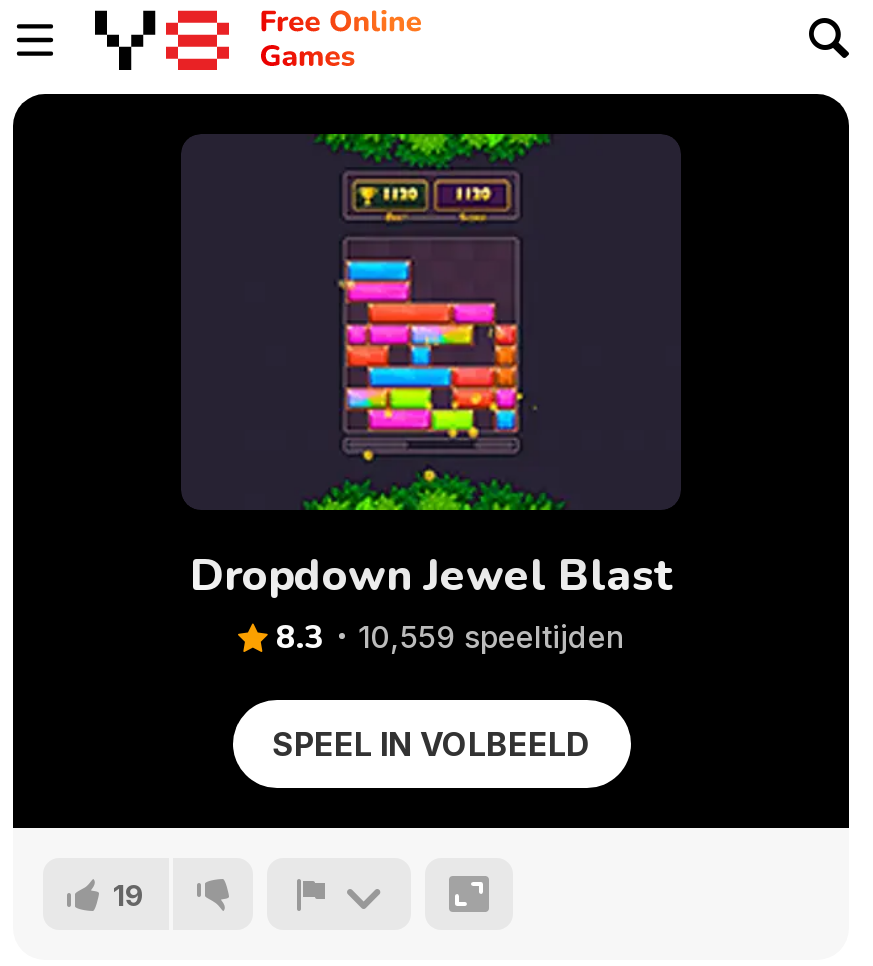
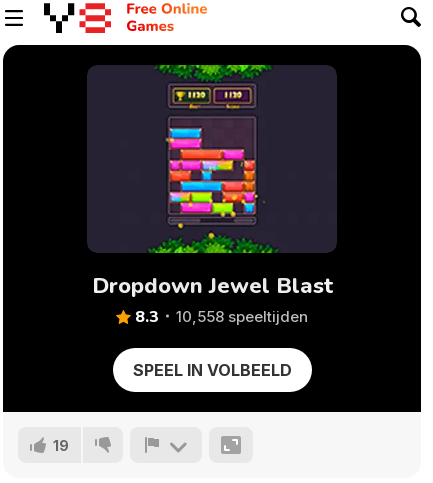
[276,616,624,660] 8.3 10,559 speeltijden -> [135,306,308,328] 8.3 10,558 speeltijden

